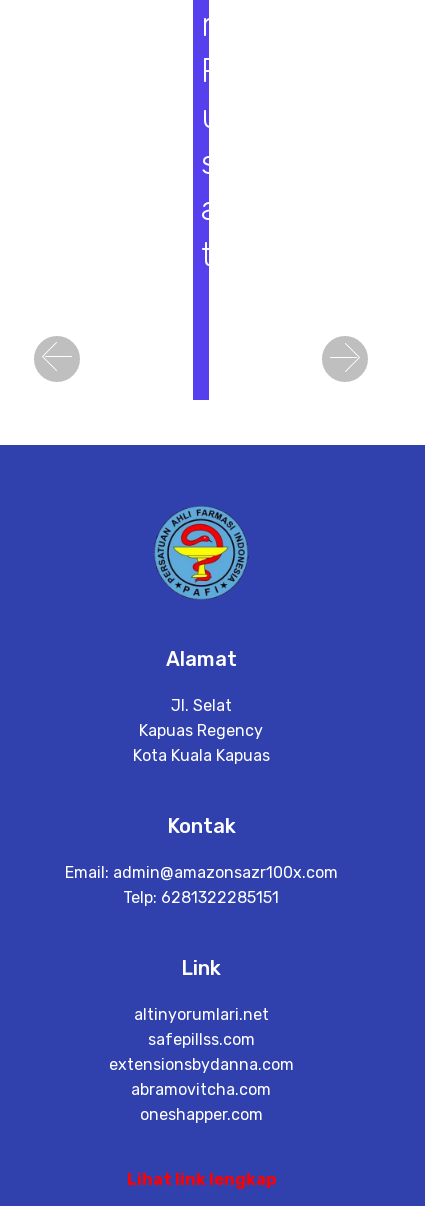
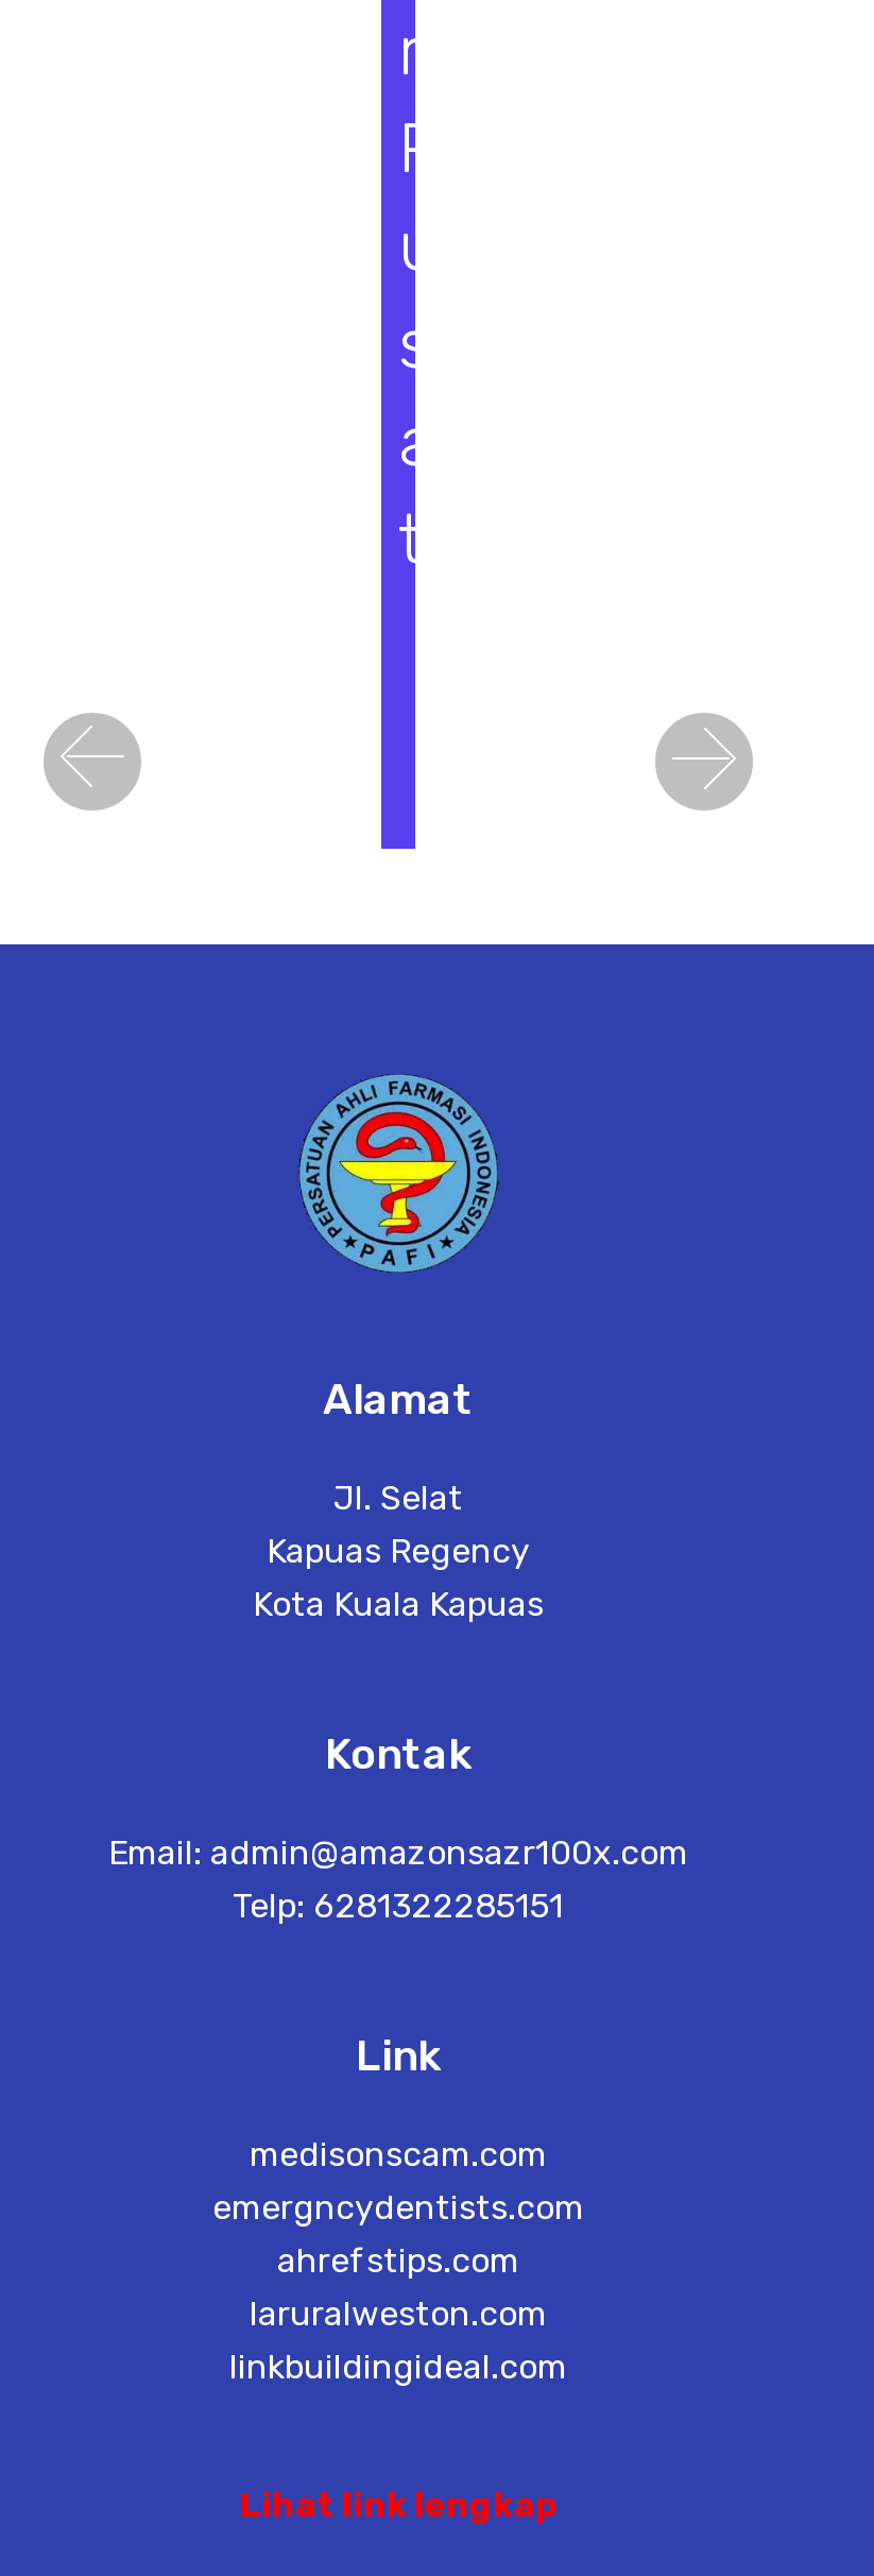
[108,1005,293,1124] altinyorumlari.net | safepillss.com | extensionsbydanna.com | abramovitcha.com | oneshapper.com -> [212,2134,584,2387] medisonscam.com | emergncydentists.com | ahrefstips.com | laruralweston.com | linkbuildingideal.com

